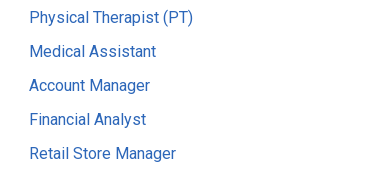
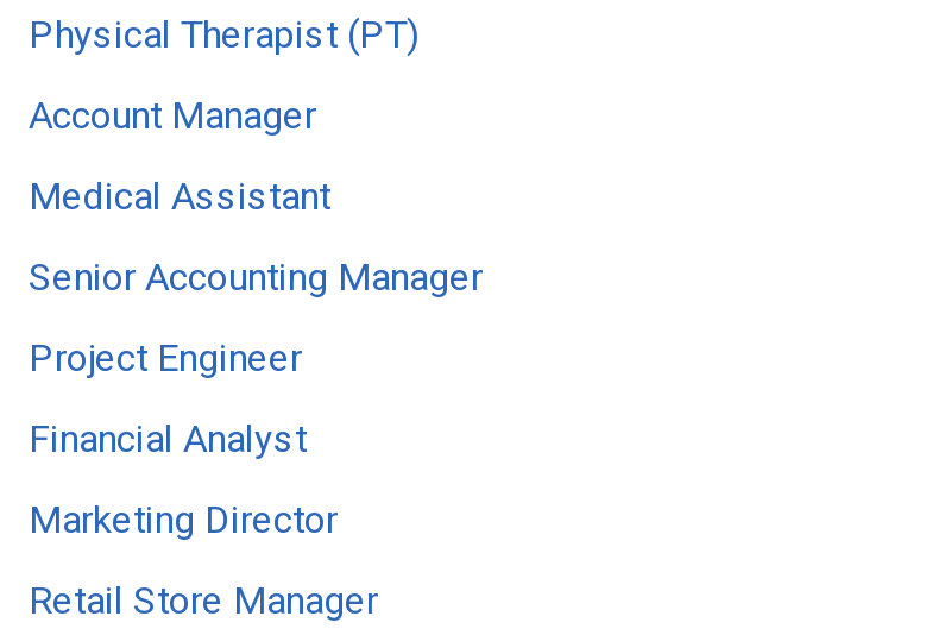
none -> [29,255,483,381] Senior Accounting Manager | Project Engineer
moved [29,76,150,95] -> [29,94,316,139]: Account Manager
none -> [29,498,338,543] Marketing Director

